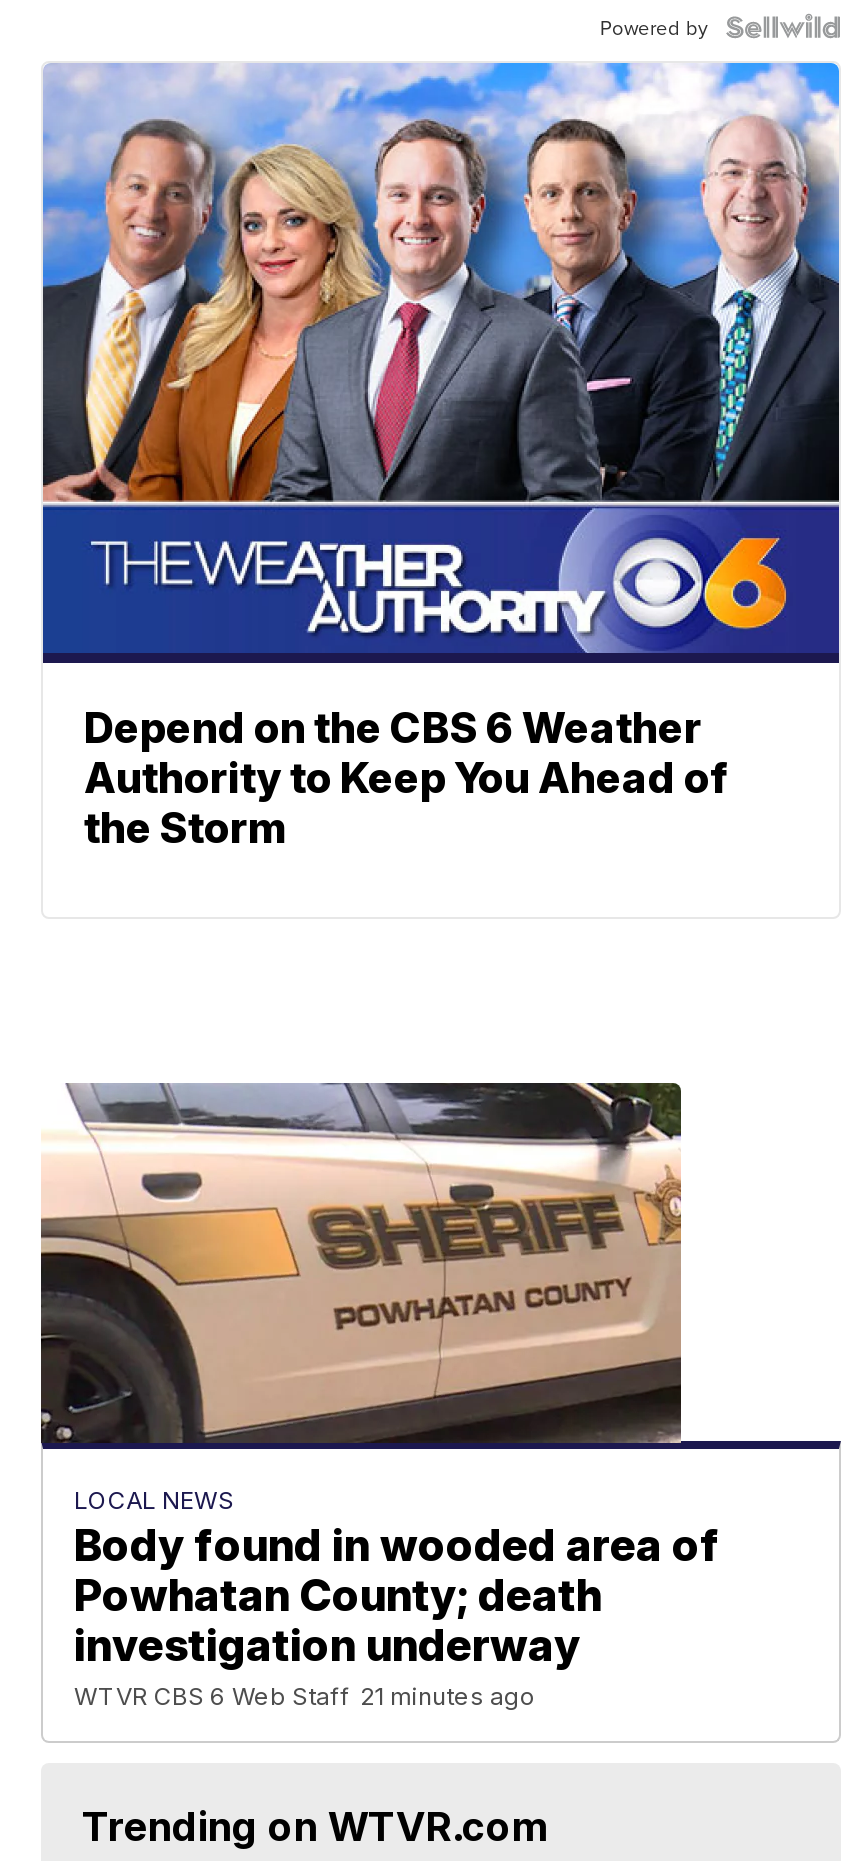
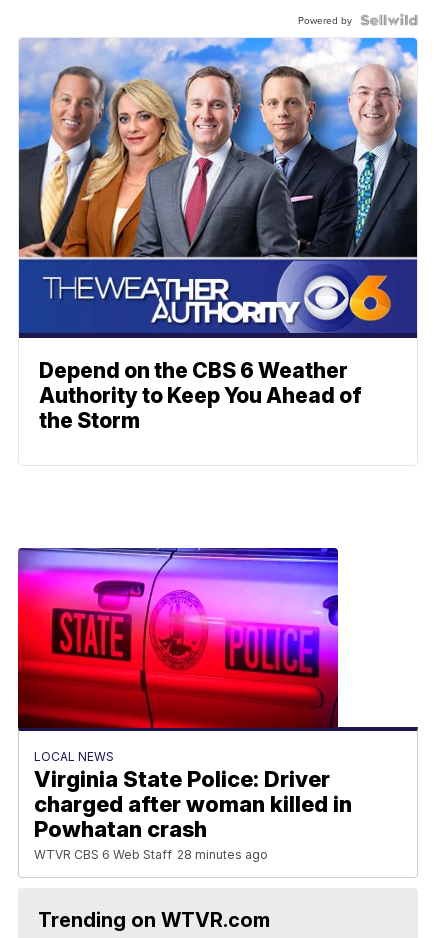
[39,1081,720,1711] [image] | Body found in wooded area of | Powhatan County; death | investigation underway | WTVR CBS 6 Web Staff 21 minutes ago -> [17,547,352,862] [image] | Virginia State Police: Driver | charged after woman killed in | Powhatan crash | WTVR CBS 6 Web Staff 28 minutes ago

